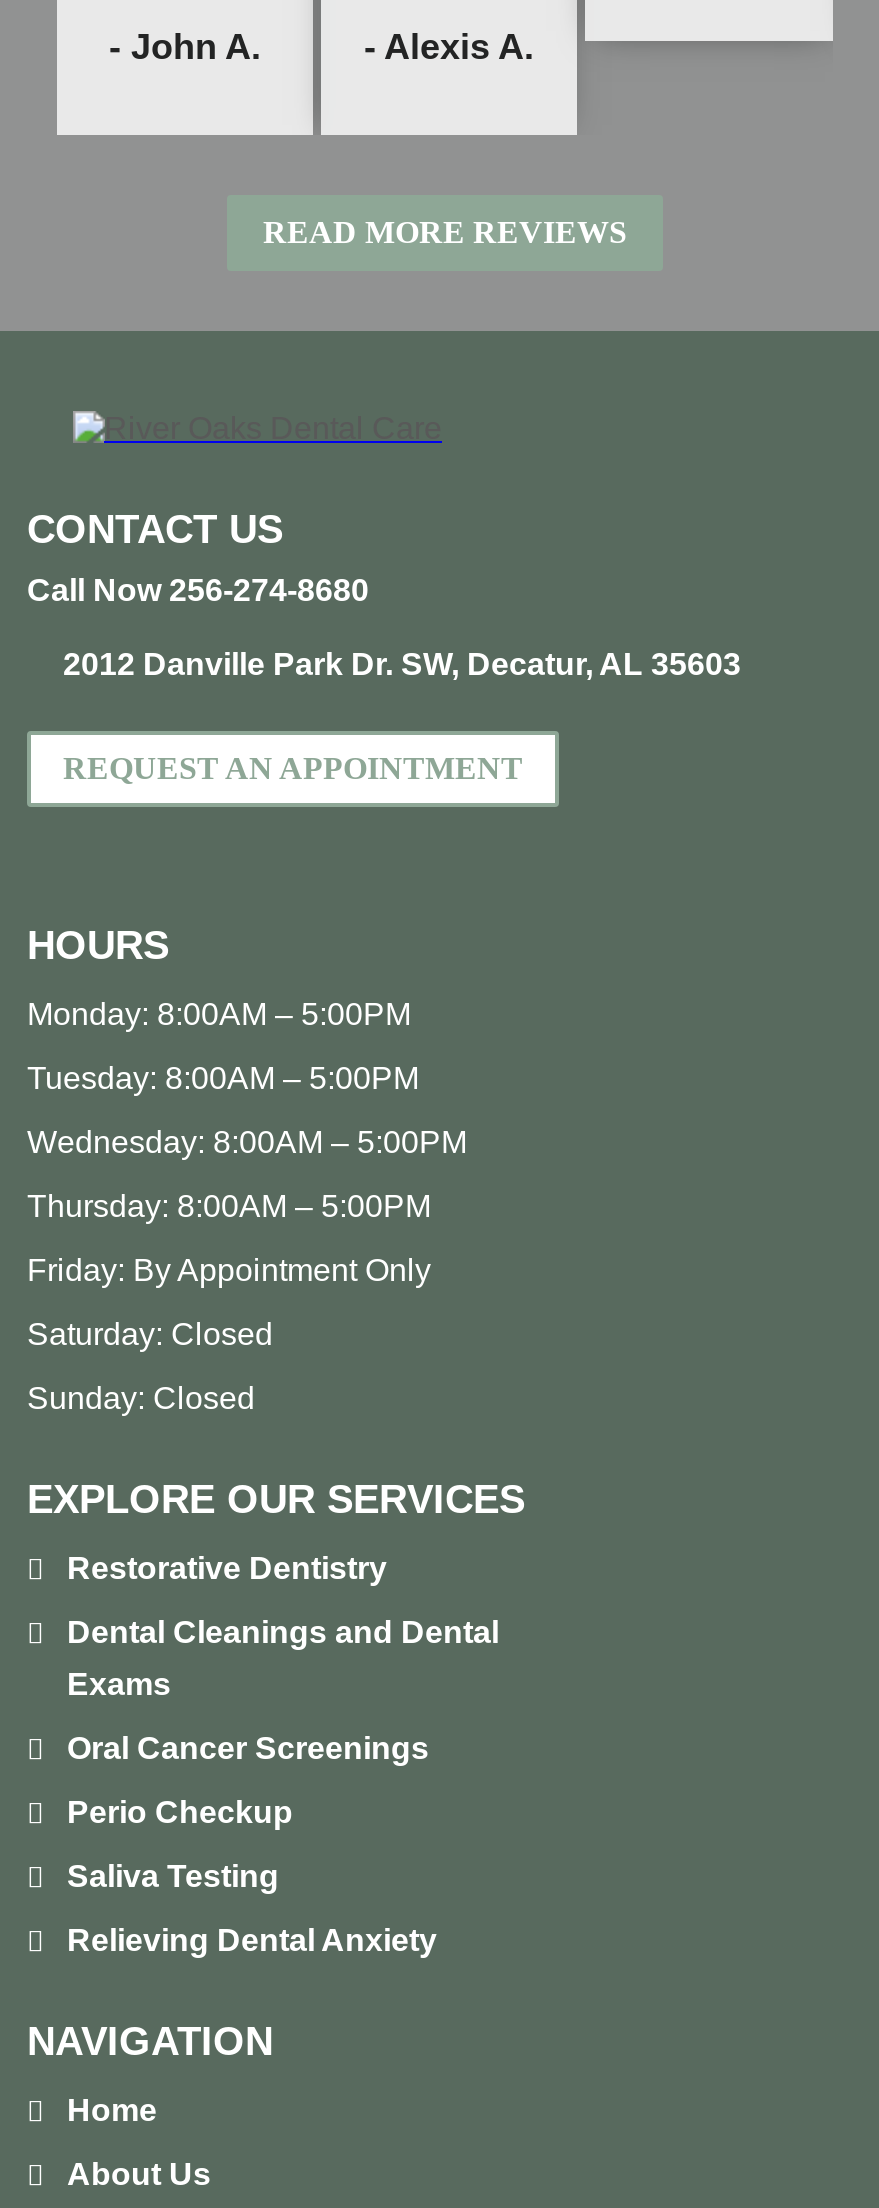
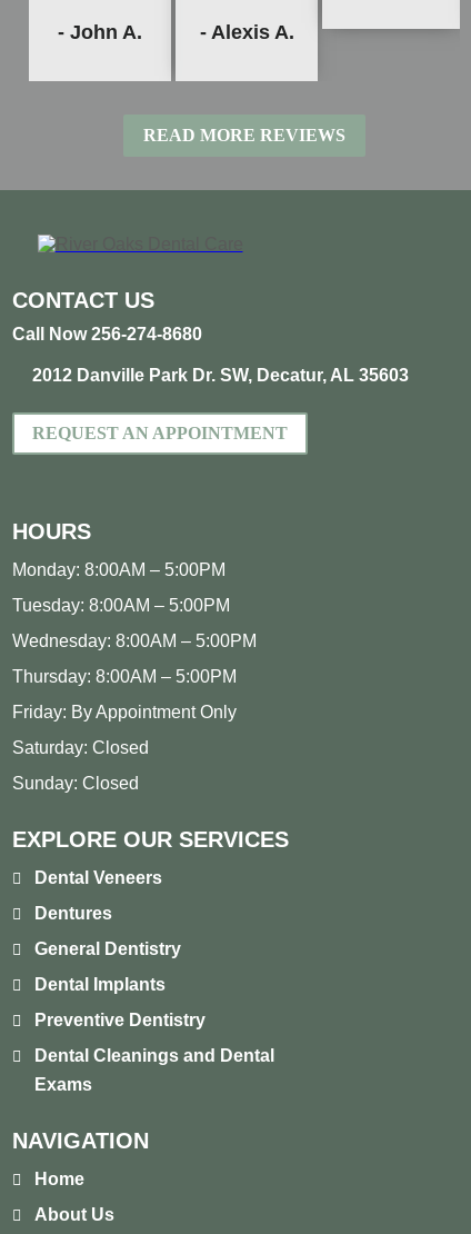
[67,1551,387,1585] Restorative Dentistry -> [34,868,206,1029] Dental Veneers | Dentures | General Dentistry | Dental Implants | Preventive Dentistry
moved [67,1615,499,1701] -> [34,1046,274,1094]: Dental Cleanings and Dental | Exams
[67,1731,437,1957] Oral Cancer Screenings | Perio Checkup | Saliva Testing | Relieving Dental Anxiety -> none

